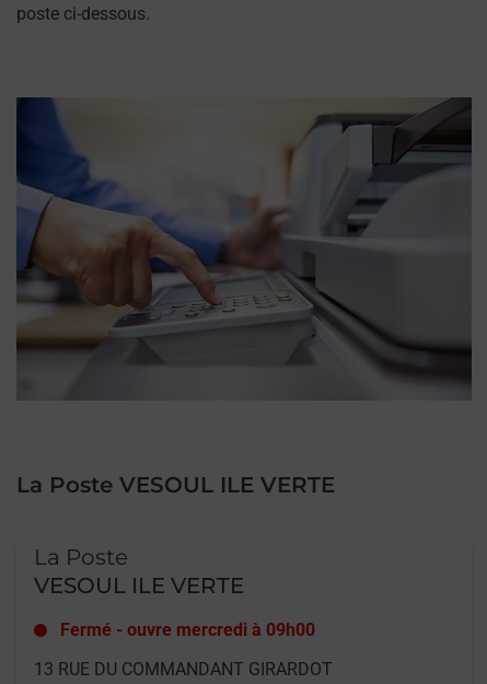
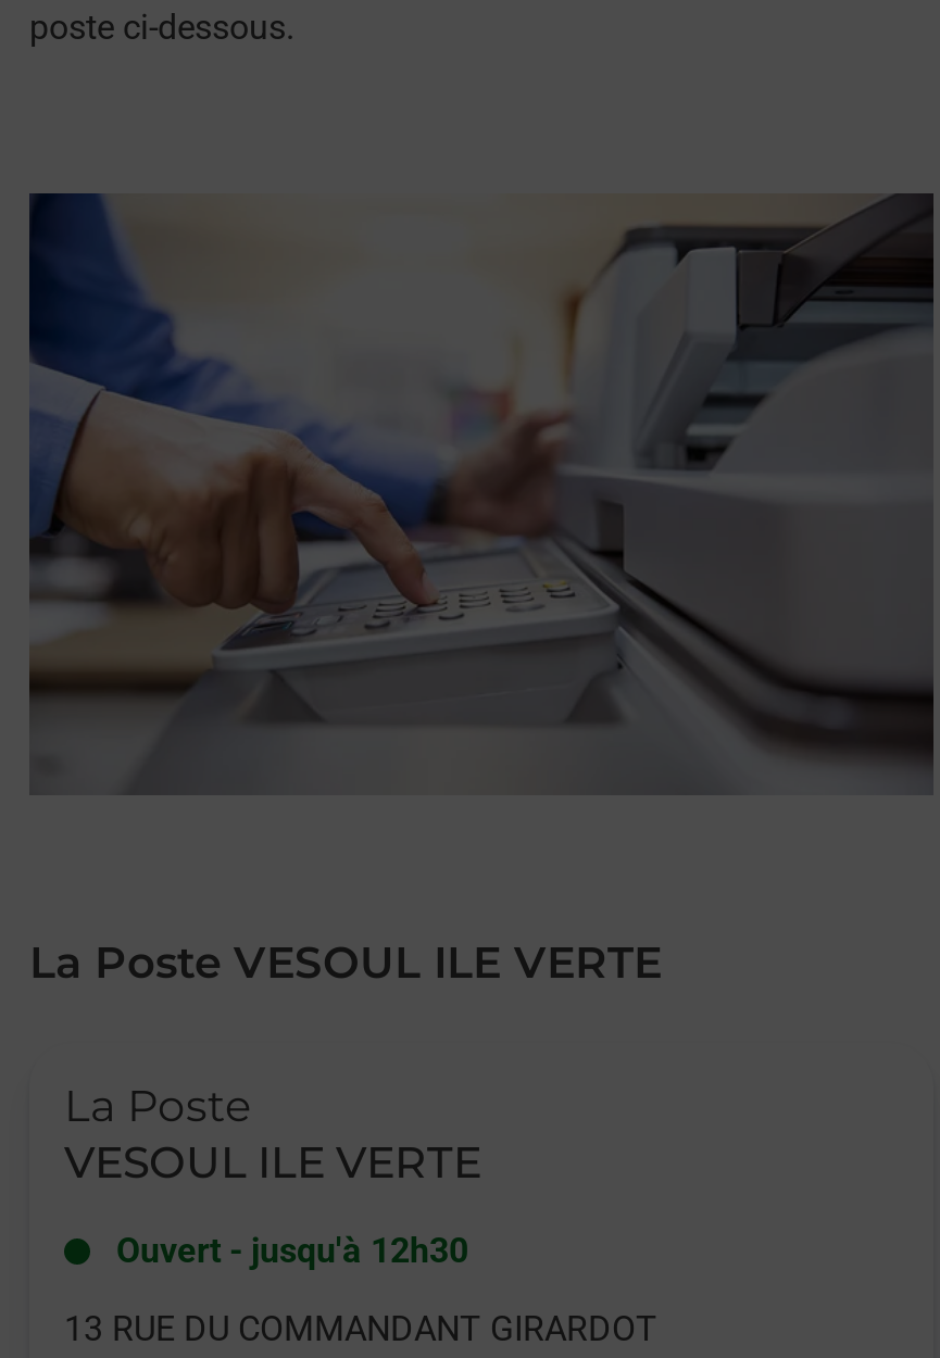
[60,620,315,641] Fermé - ouvre mercredi à 09h00 -> [116,1230,468,1272] Ouvert - jusqu'à 12h30

